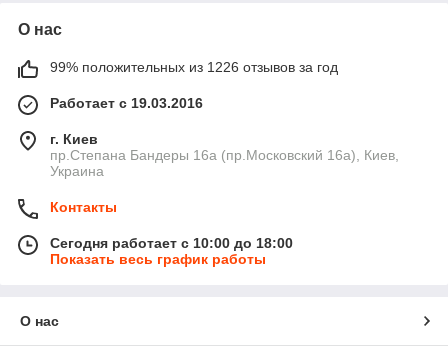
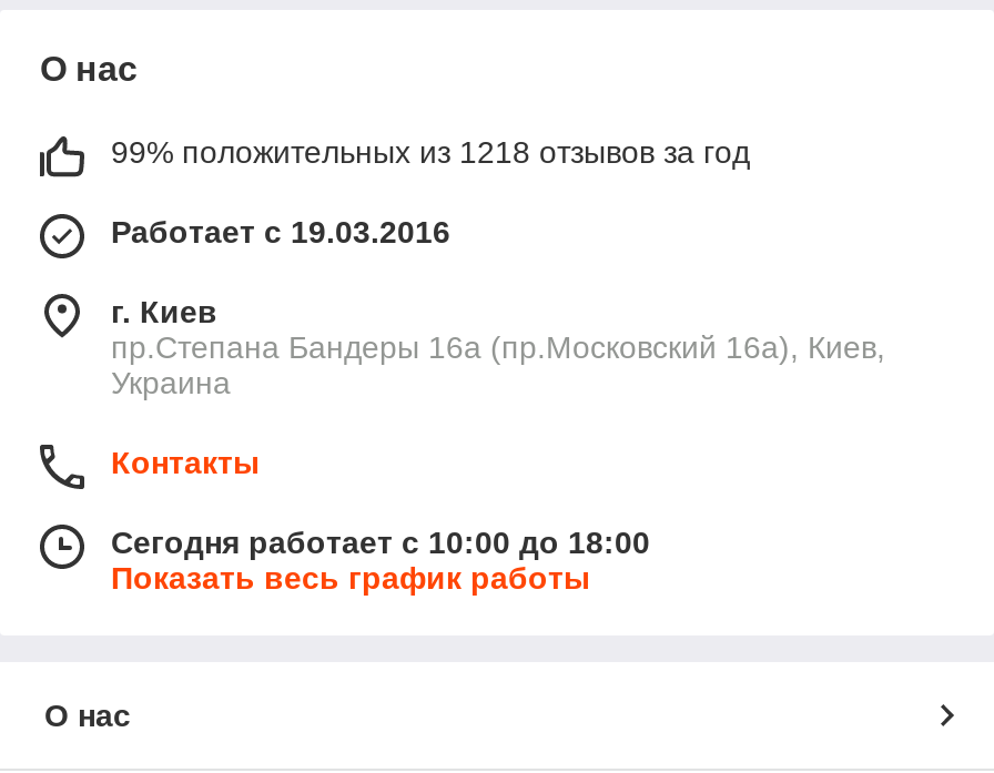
[50,59,338,75] 99% положительных из 1226 отзывов за год -> [111,134,750,170] 99% положительных из 1218 отзывов за год

